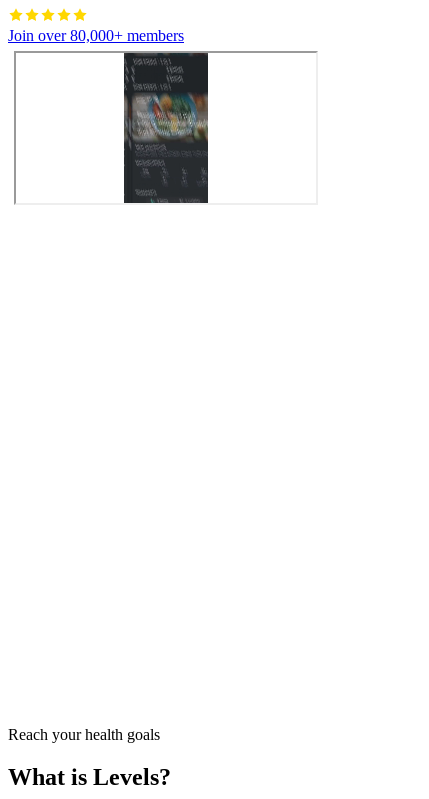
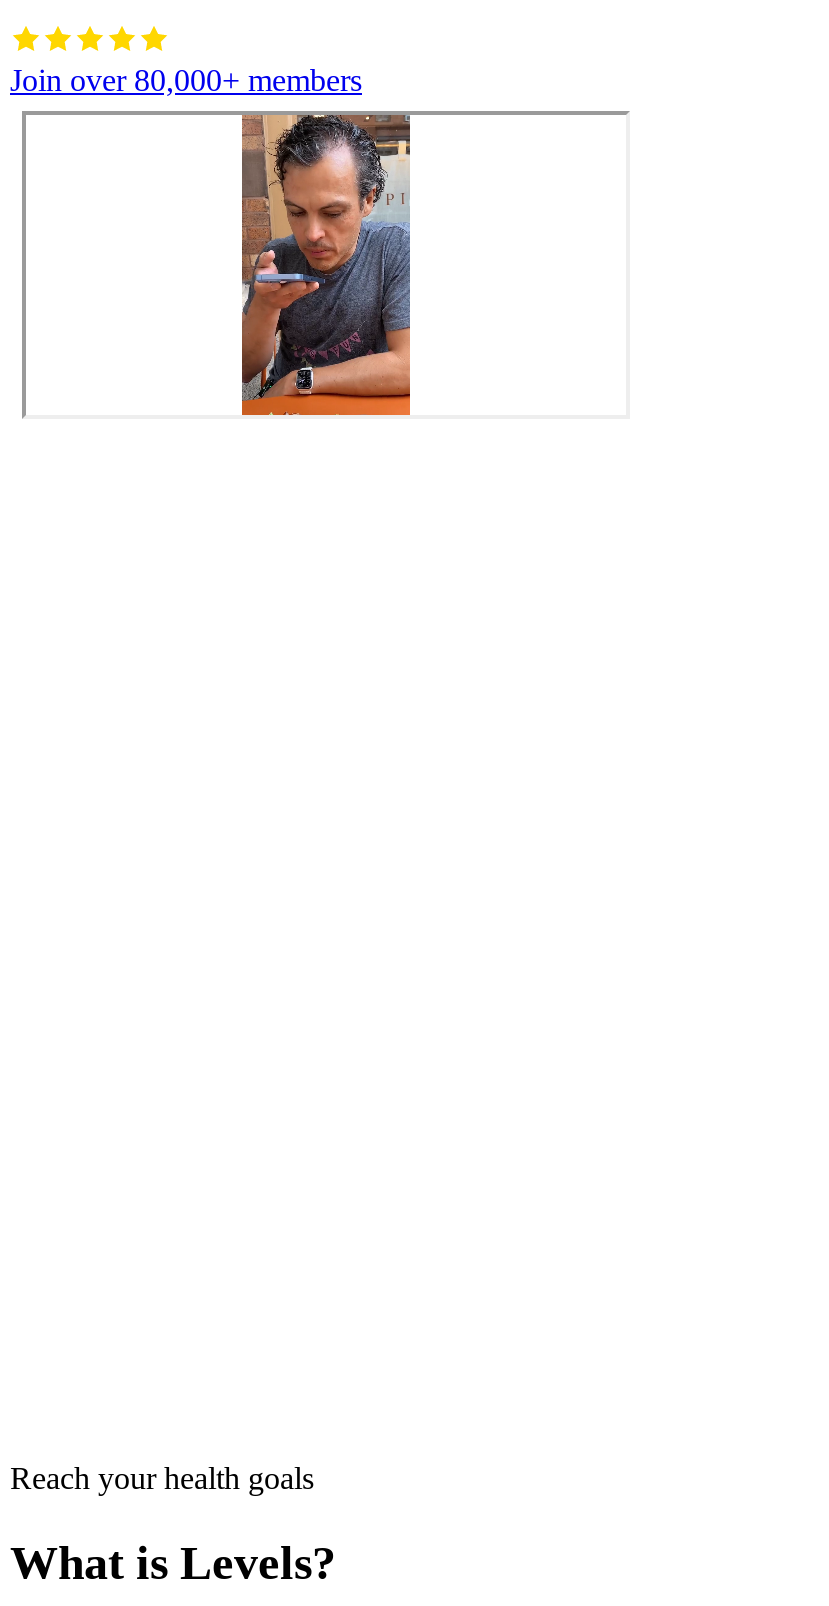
[123,52,209,204] [image] -> [240,113,412,417] [image]

